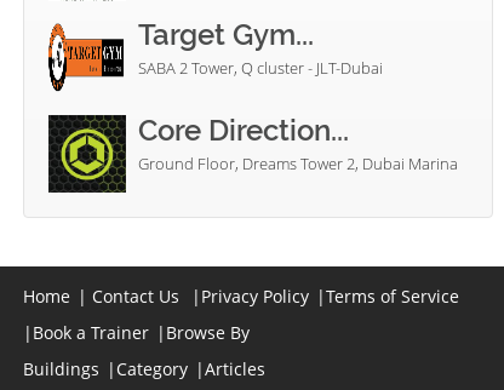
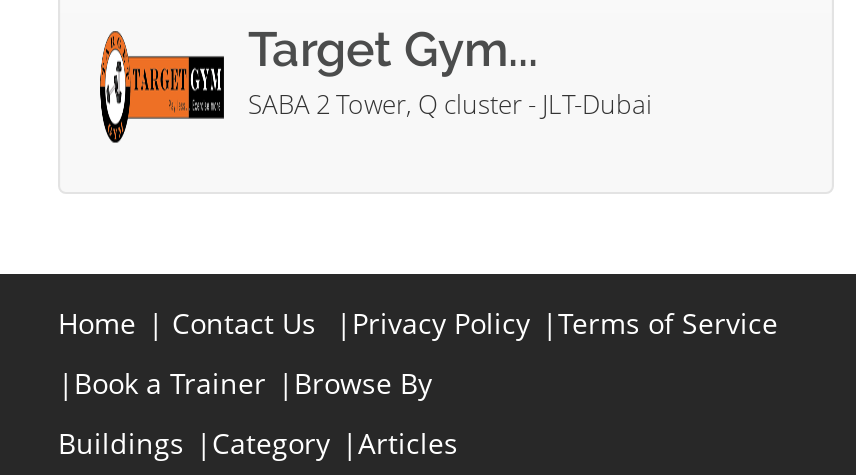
[47,113,458,194] [image] | Core Direction... | Ground Floor, Dreams Tower 2, Dubai Marina -> none

